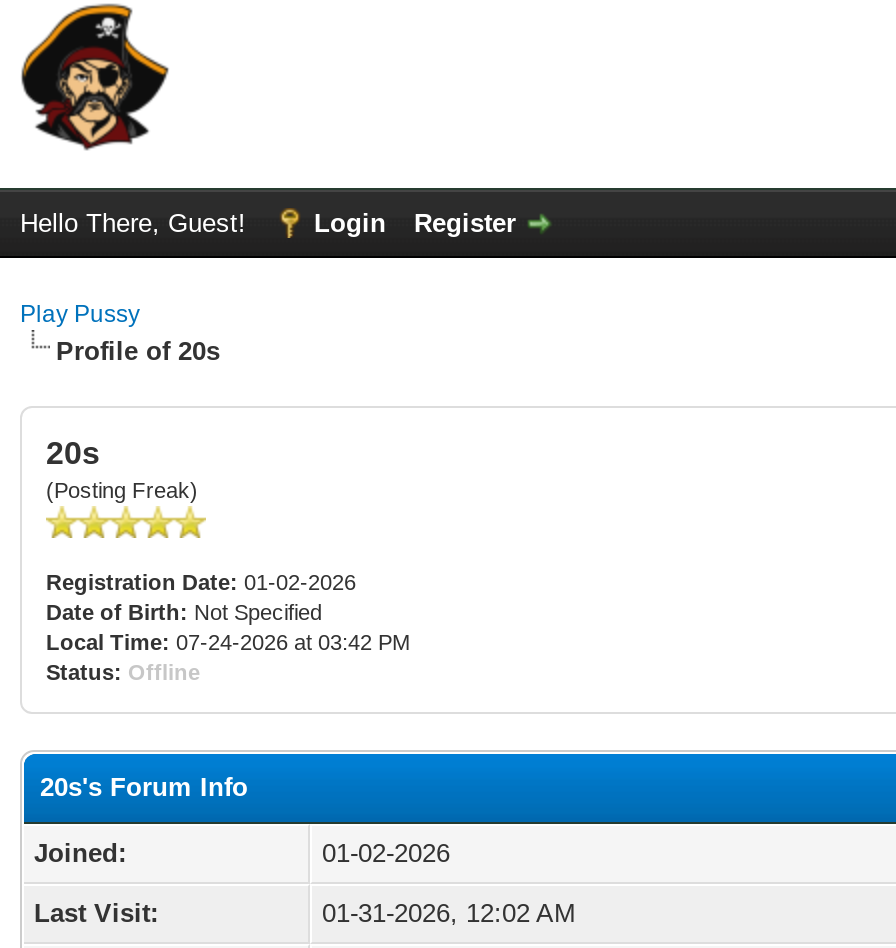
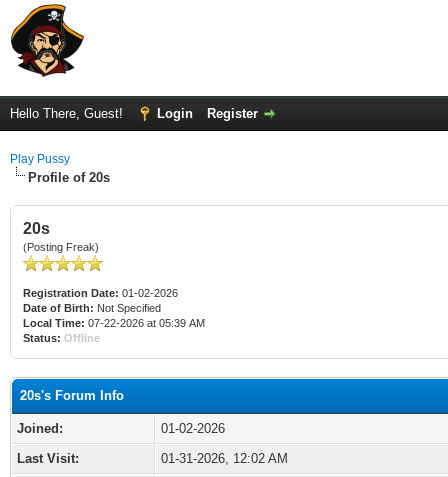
[46,630,410,654] Local Time: 07-24-2026 at 03:42 PM -> [23,317,205,329] Local Time: 07-22-2026 at 05:39 AM

